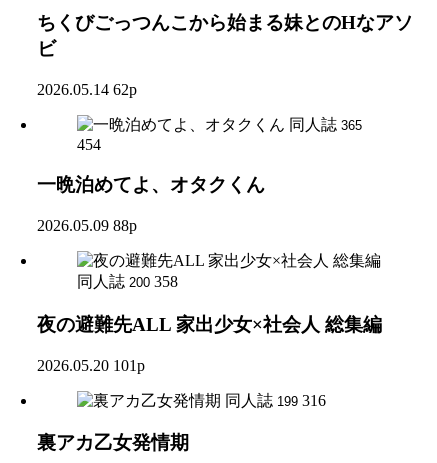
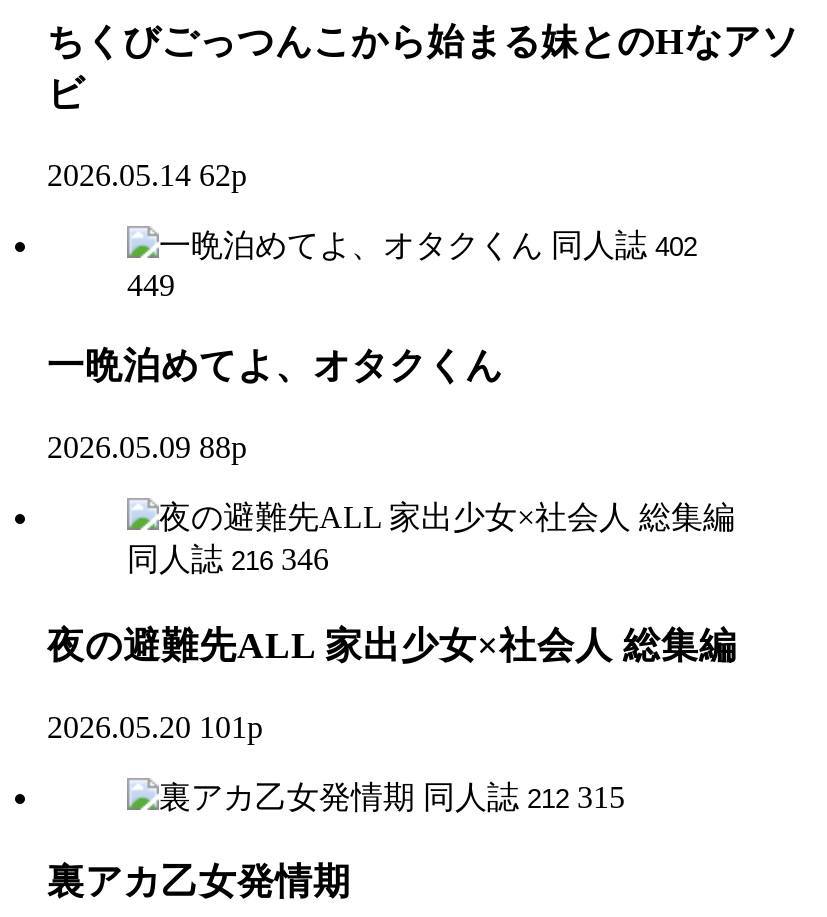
[289,116,362,133] 同人誌 365 -> [551,227,697,261] 同人誌 402
[77,136,101,153] 454 -> [127,267,175,301] 449
[77,273,178,290] 同人誌 200 358 -> [127,542,329,576] 同人誌 216 346
[225,391,326,408] 同人誌 199 316 -> [423,779,625,813] 同人誌 212 315

